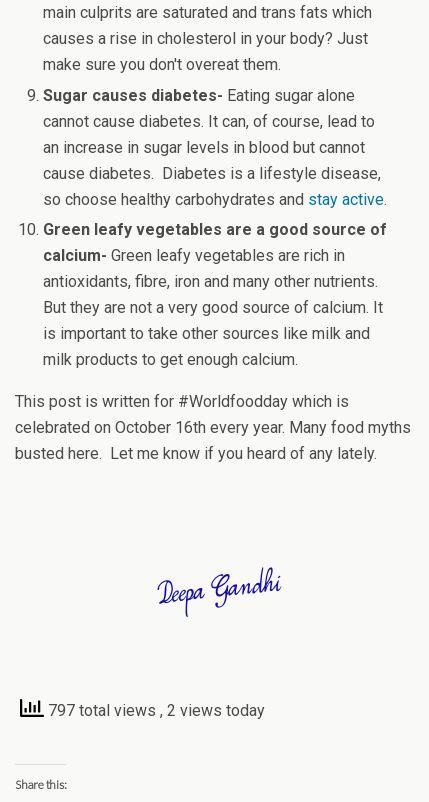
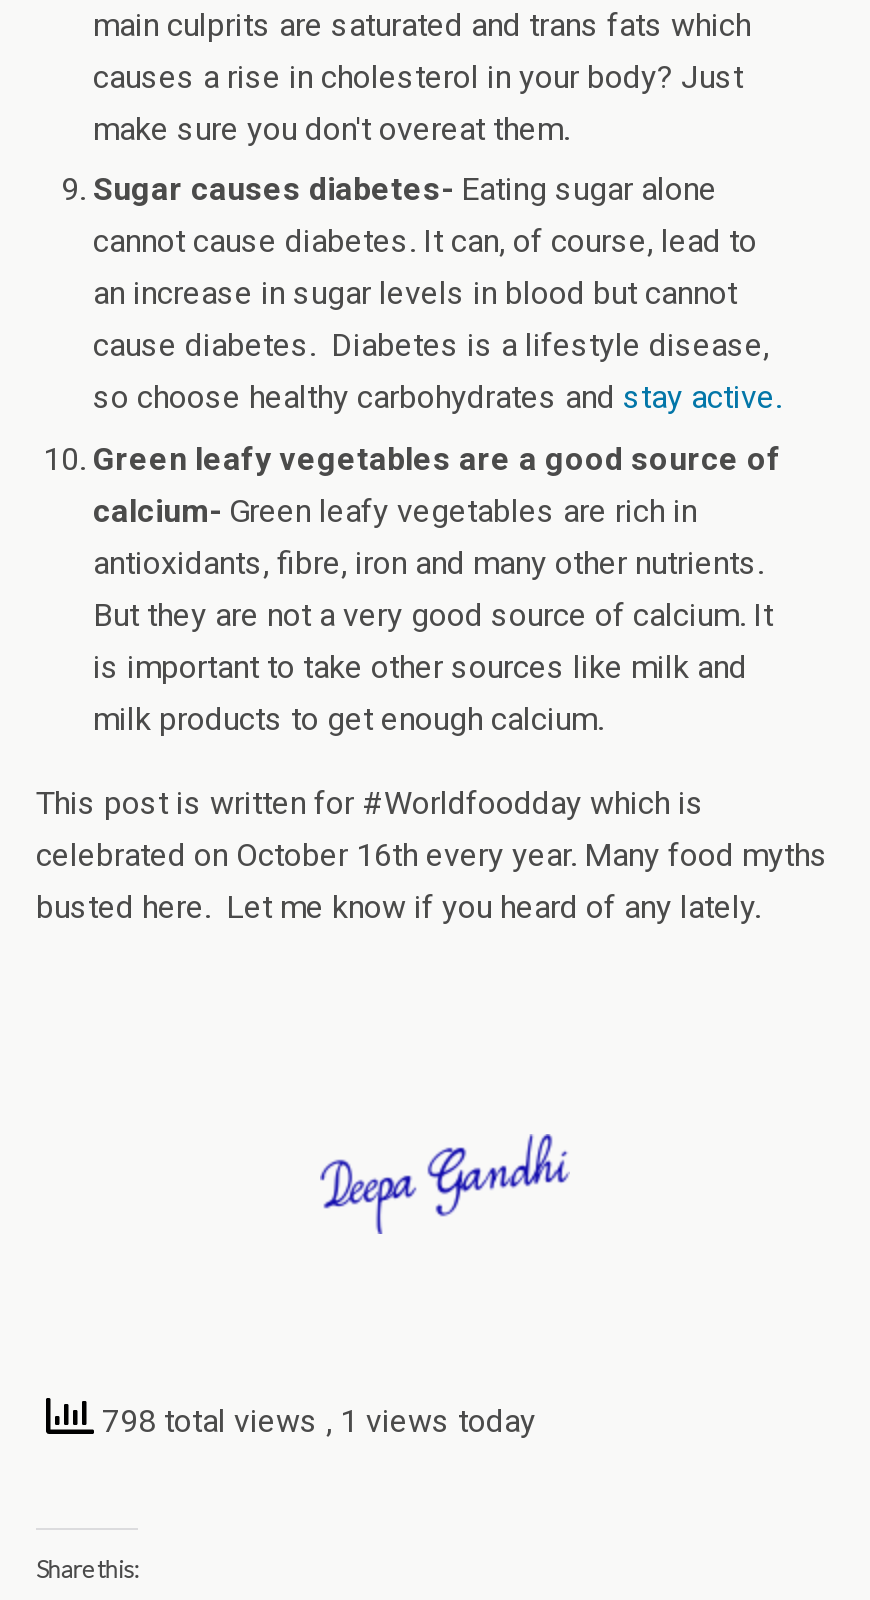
[44,701,265,720] 797 total views, 2 views today -> [94,1402,536,1440] 798 total views, 1 views today

